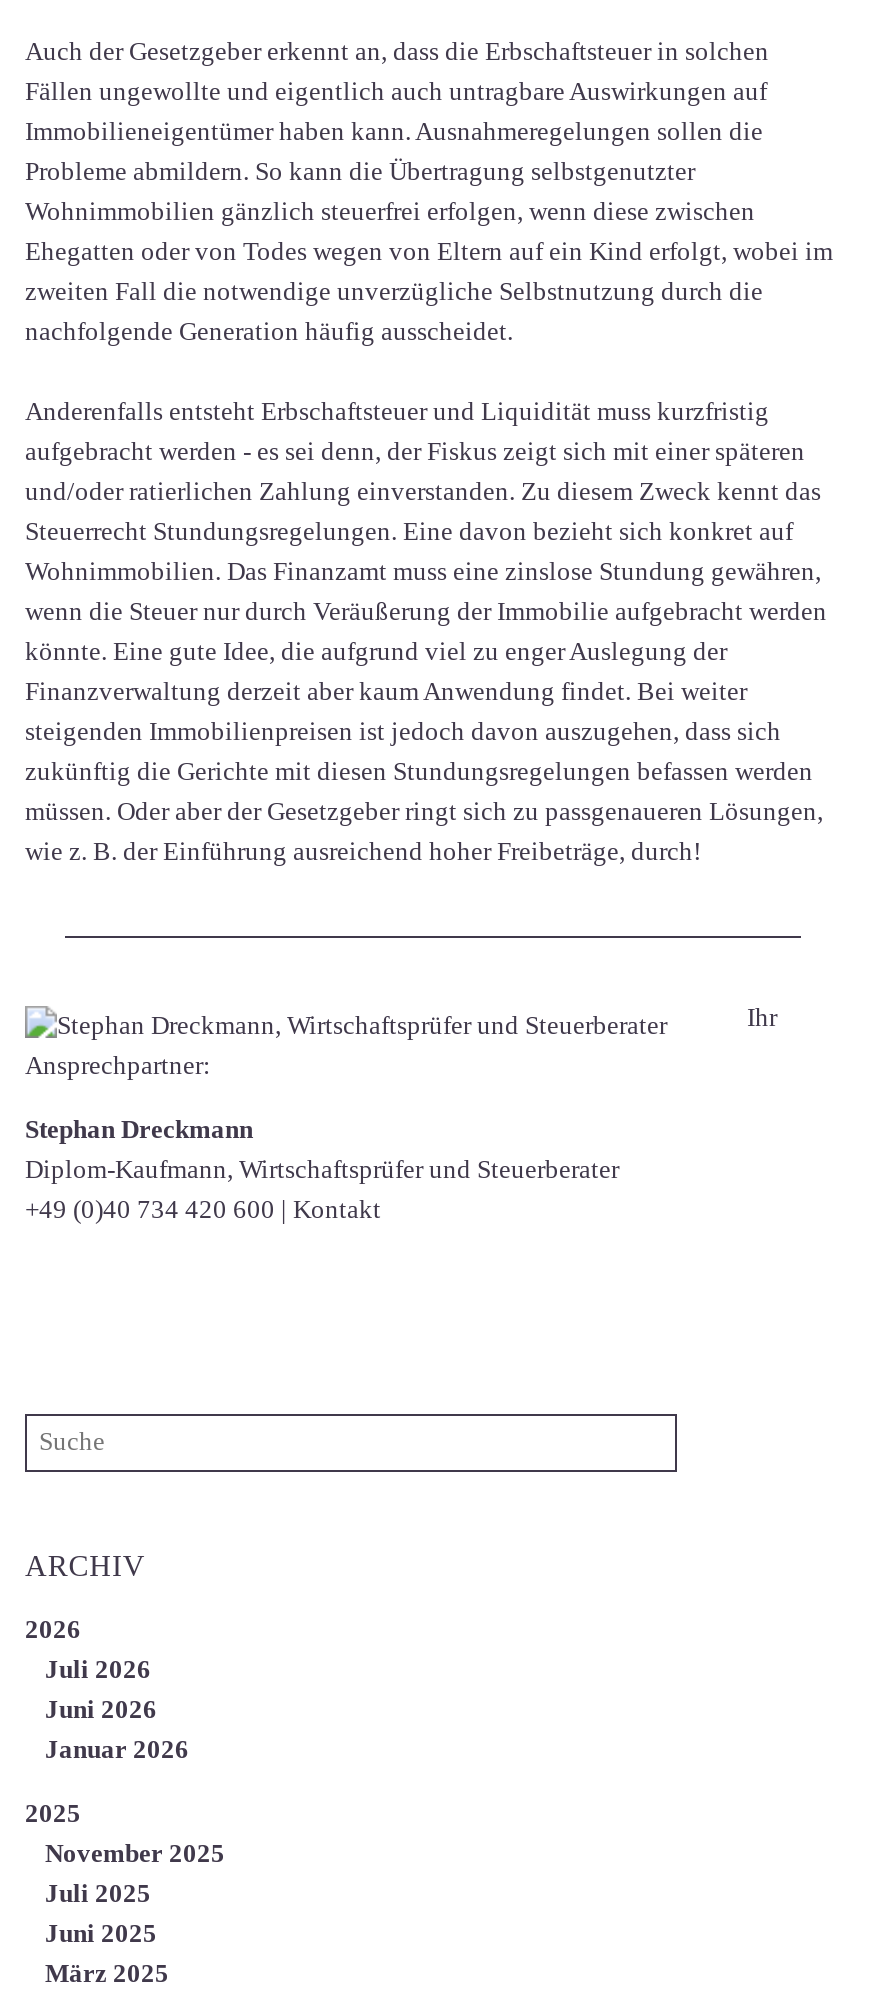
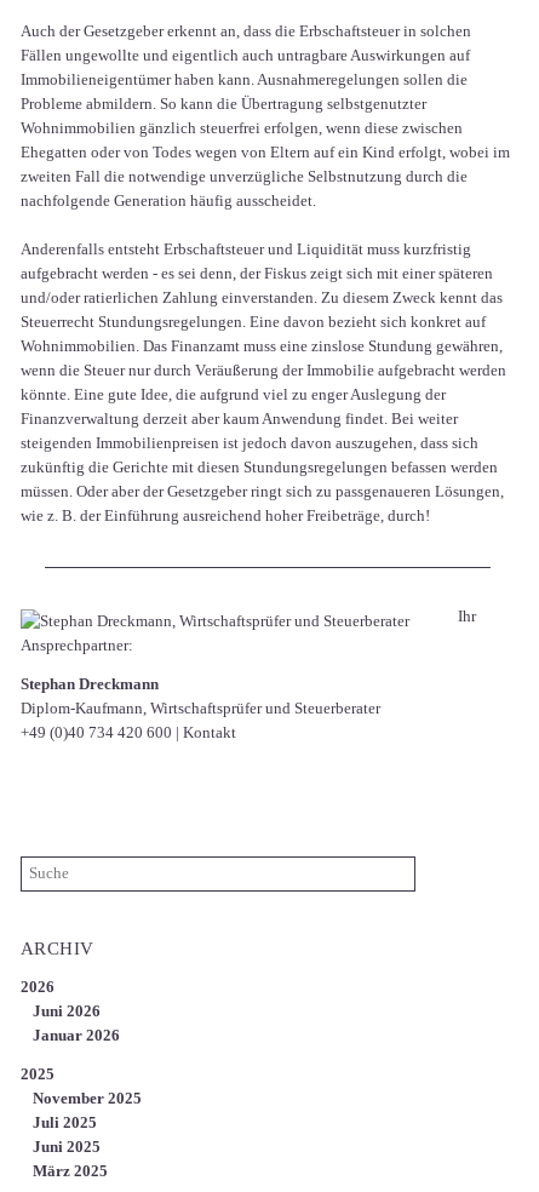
[45,1655,151,1685] Juli 2026 -> none

